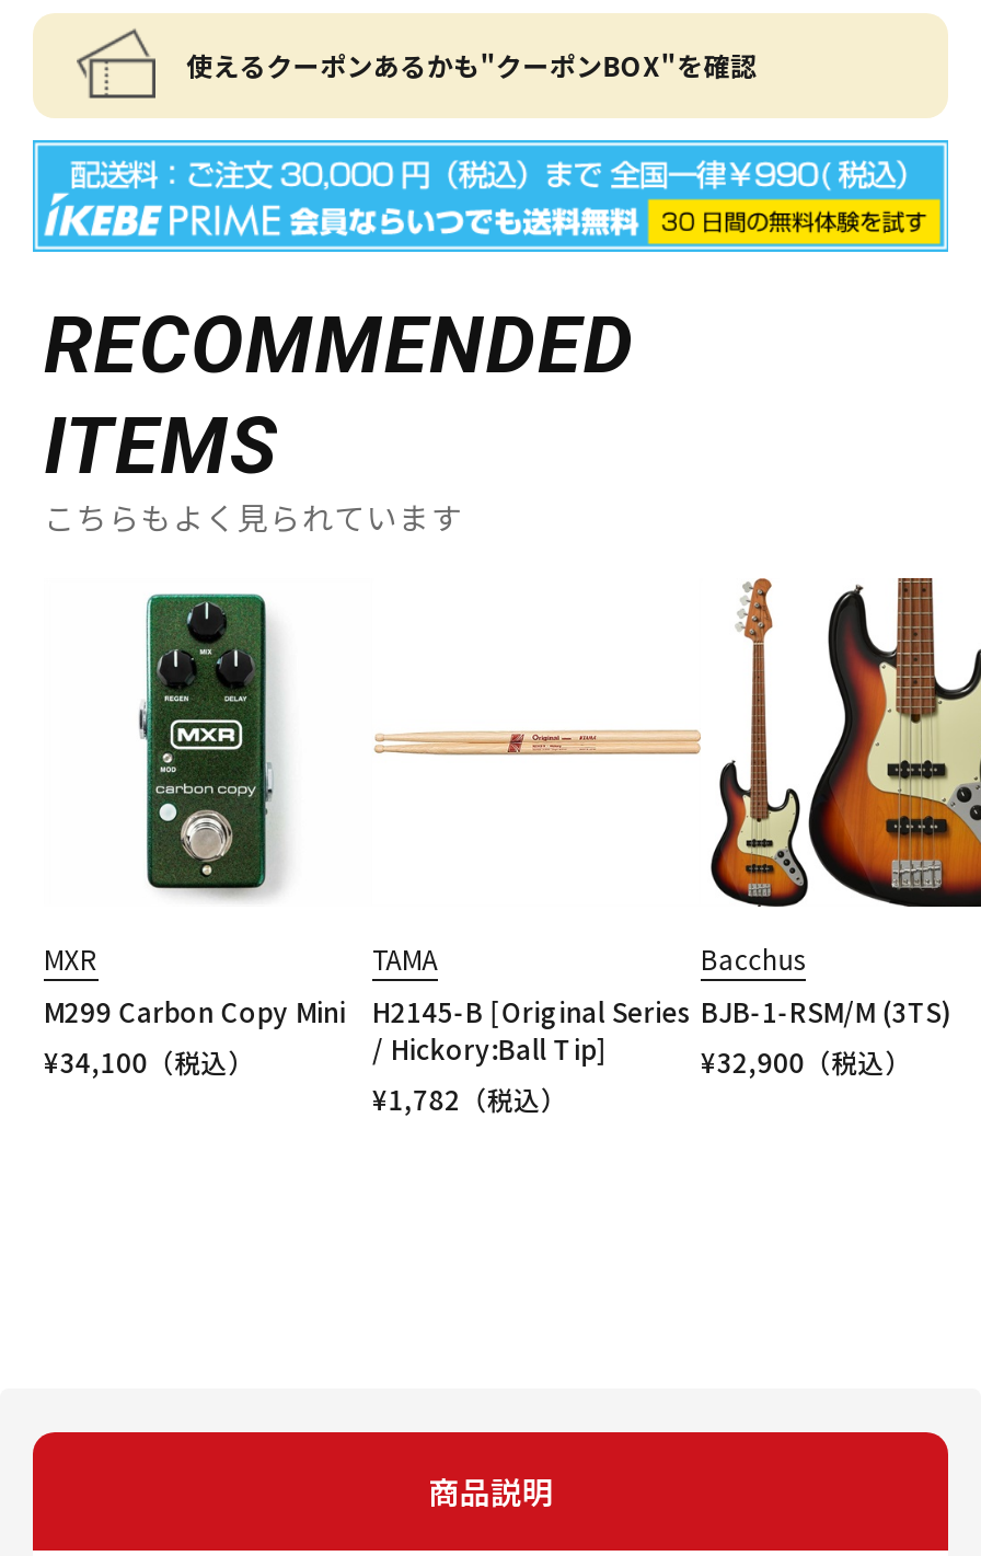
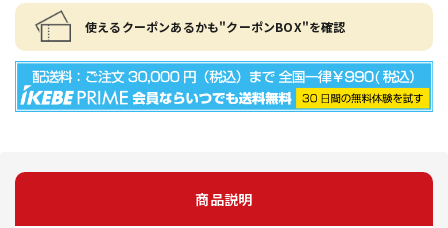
[44,300,635,539] RECOMMENDED | ITEMS | こちらもよく見られています -> none
[372,576,974,1117] [image] | TAMA | H2145-B [Original Series | / Hickory:Ball Tip] | ¥1,782（税込） -> none
[44,591,346,1080] [image] | MXR | M299 Carbon Copy Mini | ¥34,100（税込） -> none
[701,940,951,1080] Bacchus | BJB-1-RSM/M (3TS) | ¥32,900（税込） -> none

